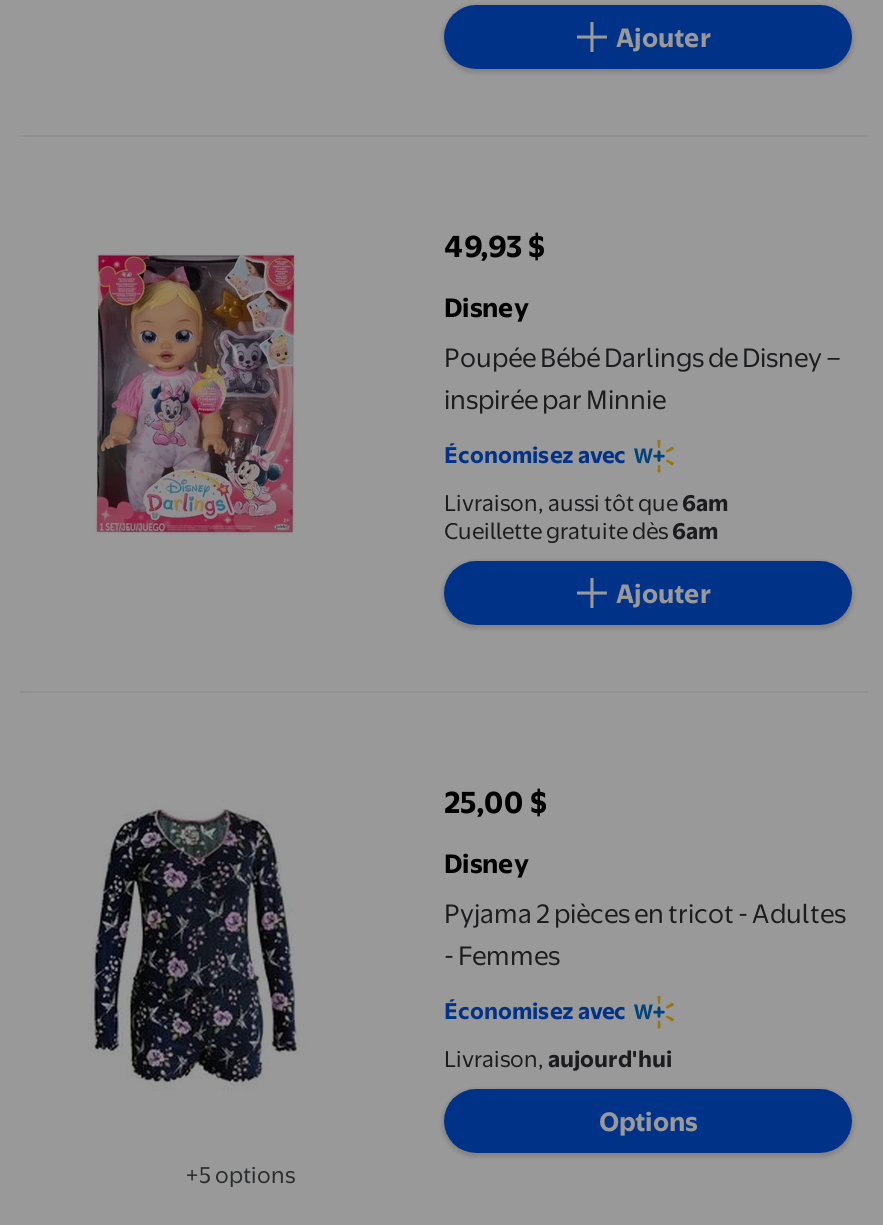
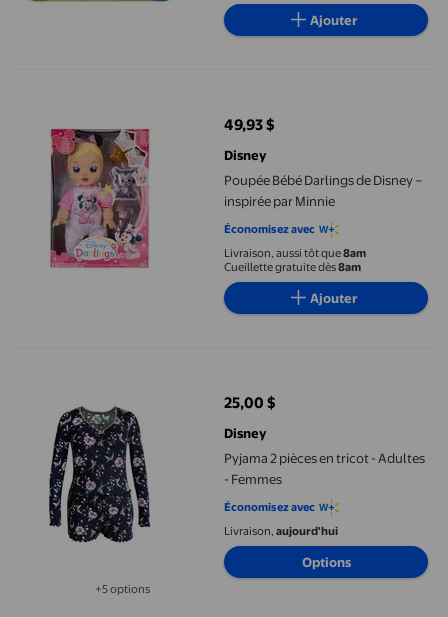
[444,489,728,517] Livraison, aussi tôt que 6am -> [224,246,366,260] Livraison, aussi tôt que 8am
[444,517,718,545] Cueillette gratuite dès 6am -> [224,260,361,274] Cueillette gratuite dès 8am

